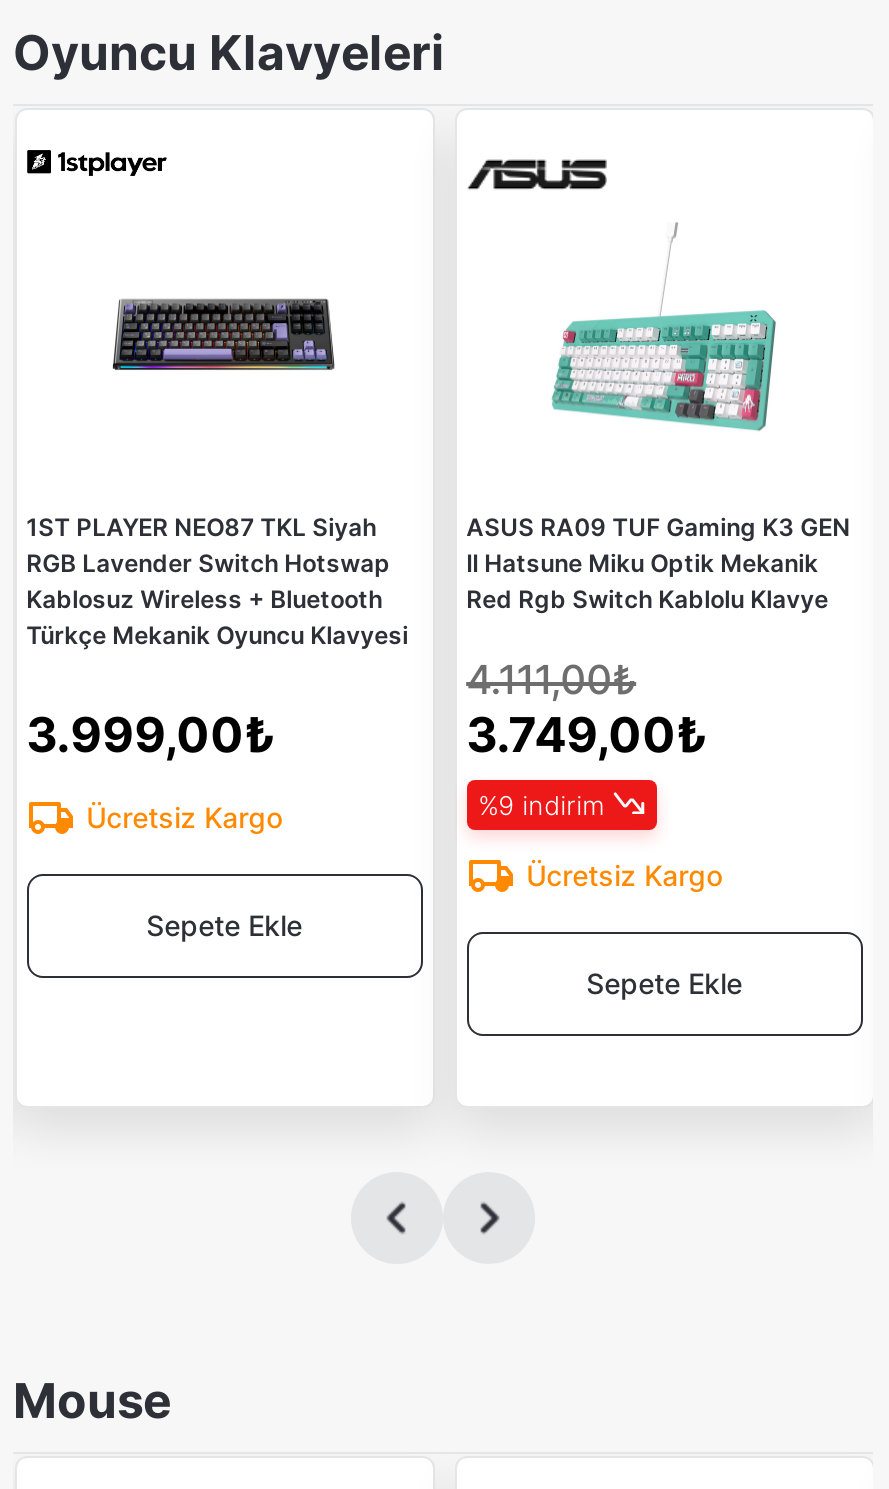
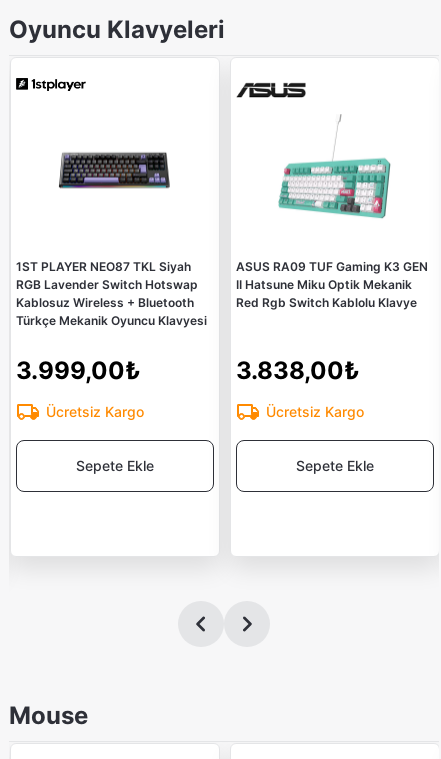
[466,655,708,820] 4.111,00₺ | 3.749,00₺ | %9 indirim -> [236,356,360,385] 3.838,00₺
moved [526,858,742,1000] -> [266,403,374,474]: Ücretsiz Kargo | Sepete Ekle

